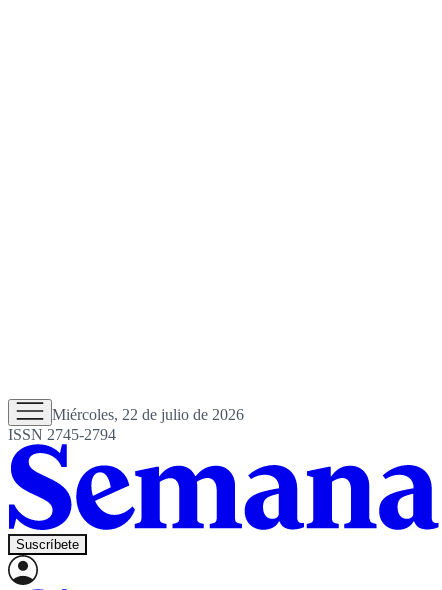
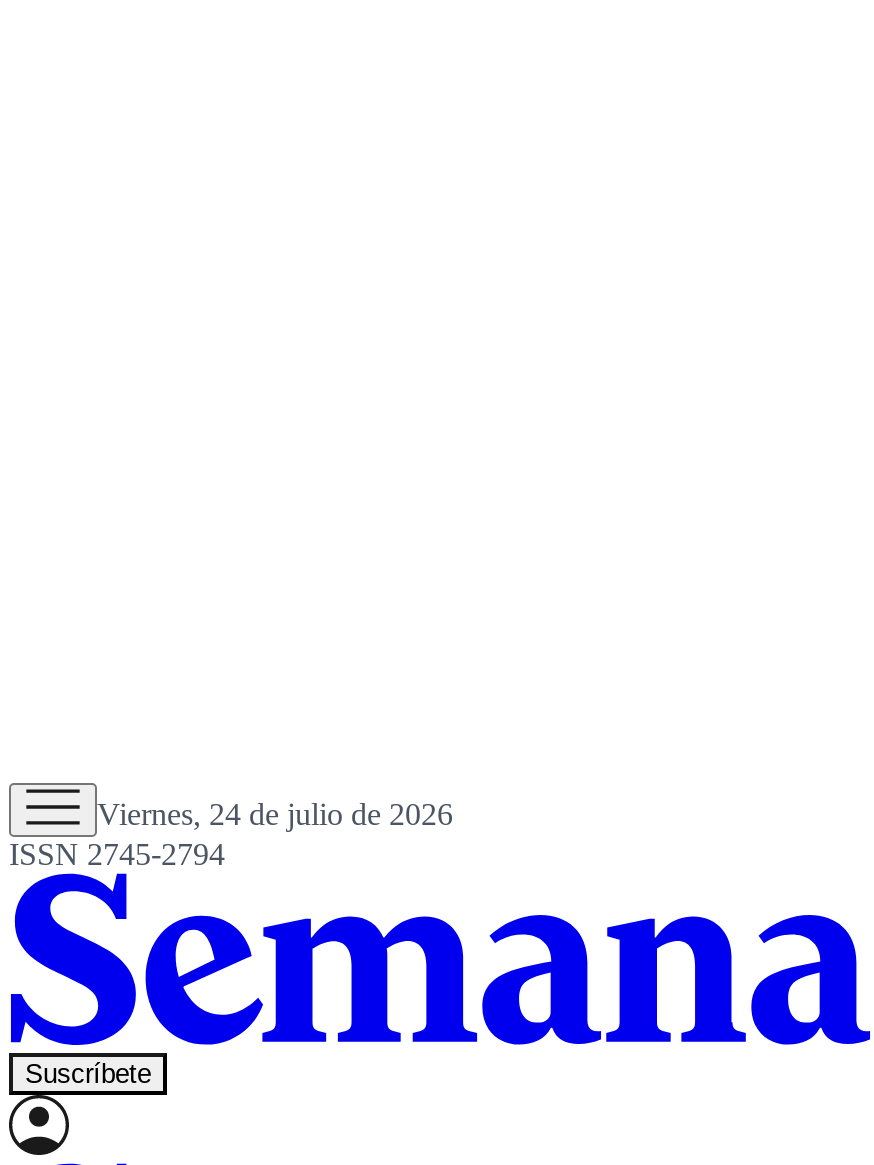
[52,406,244,423] Miércoles, 22 de julio de 2026 -> [97,797,453,831] Viernes, 24 de julio de 2026

